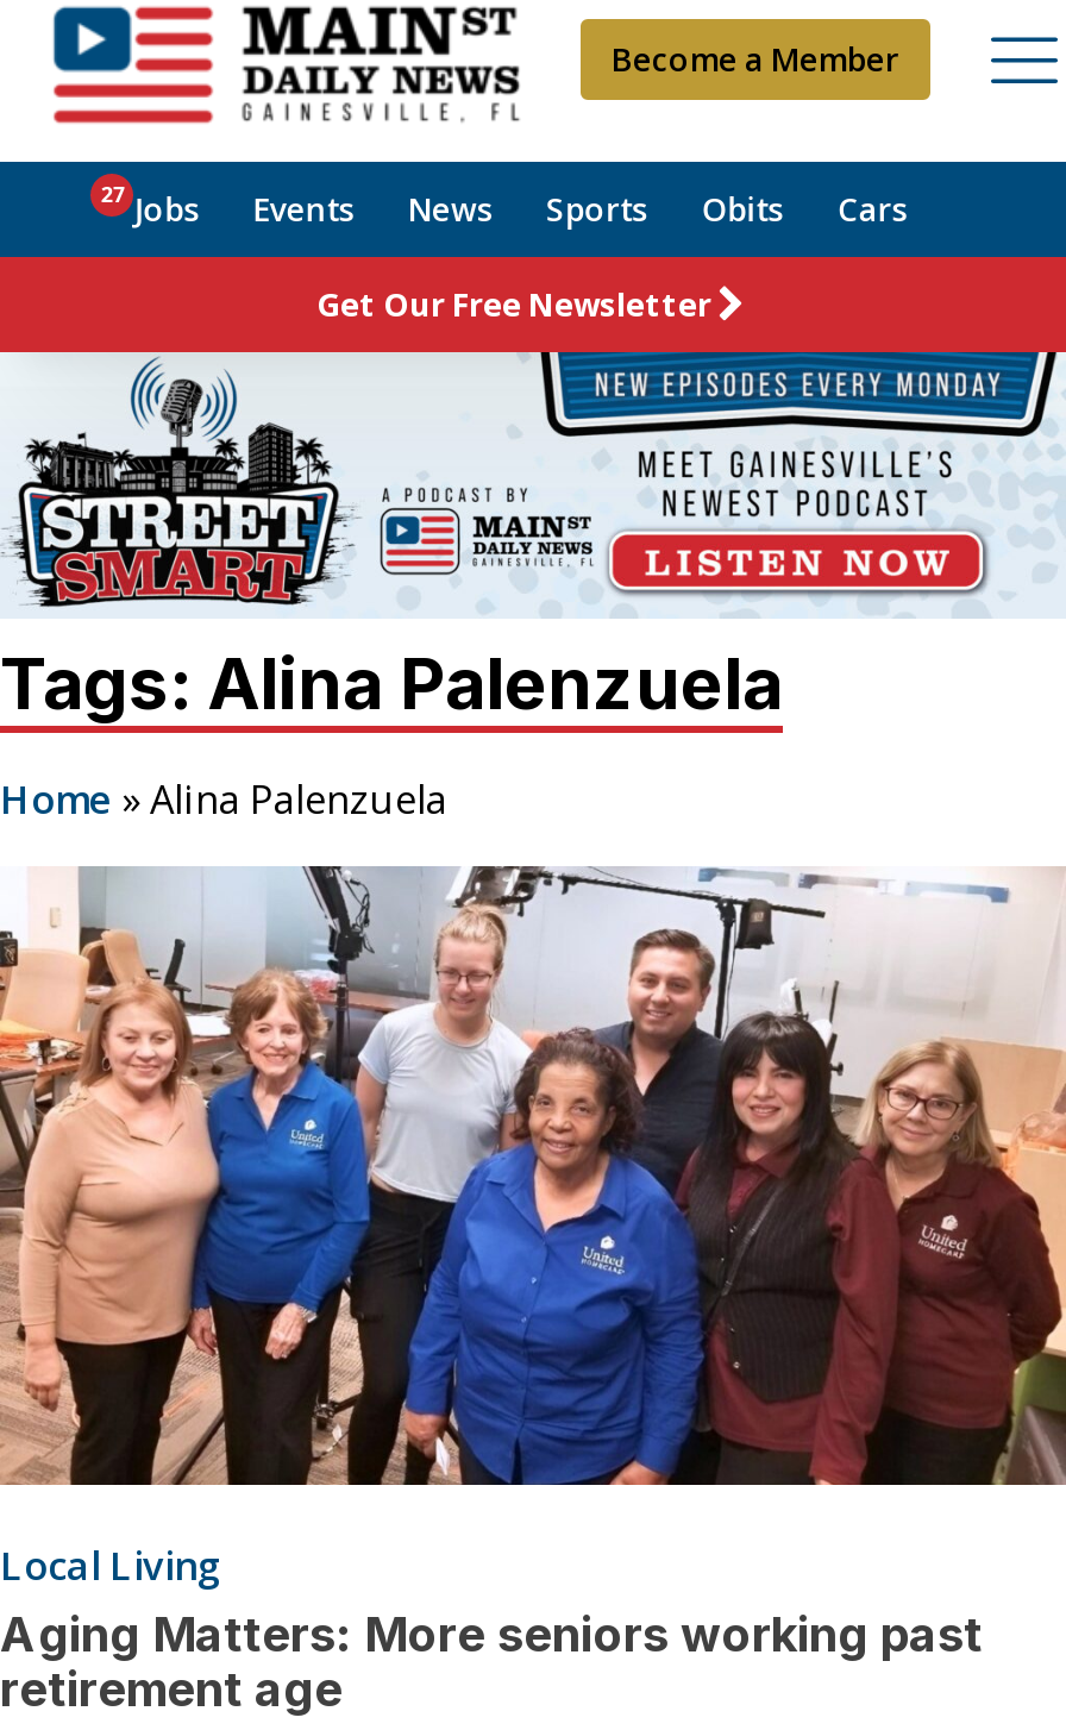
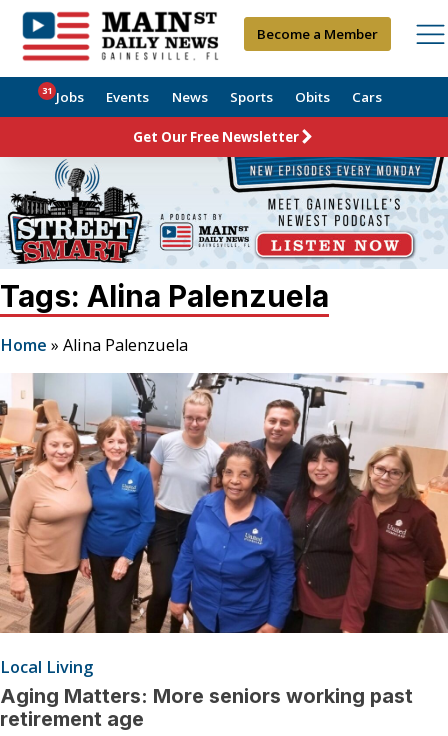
[101,178,908,231] 27 Jobs Events News Sports Obits Cars -> [42,84,382,106] 31 Jobs Events News Sports Obits Cars

